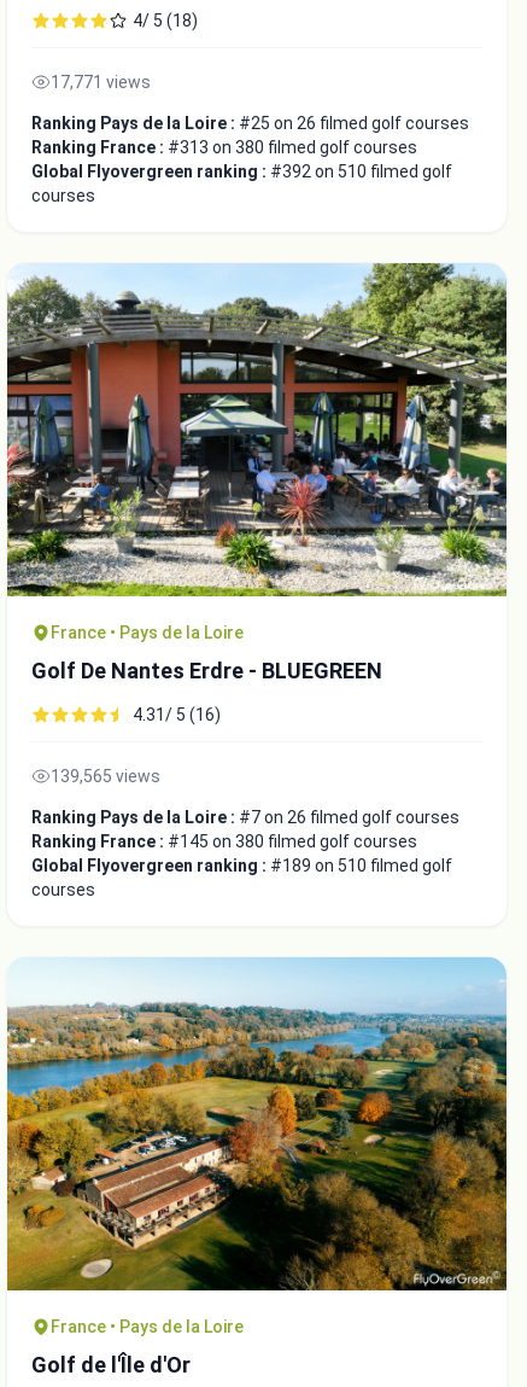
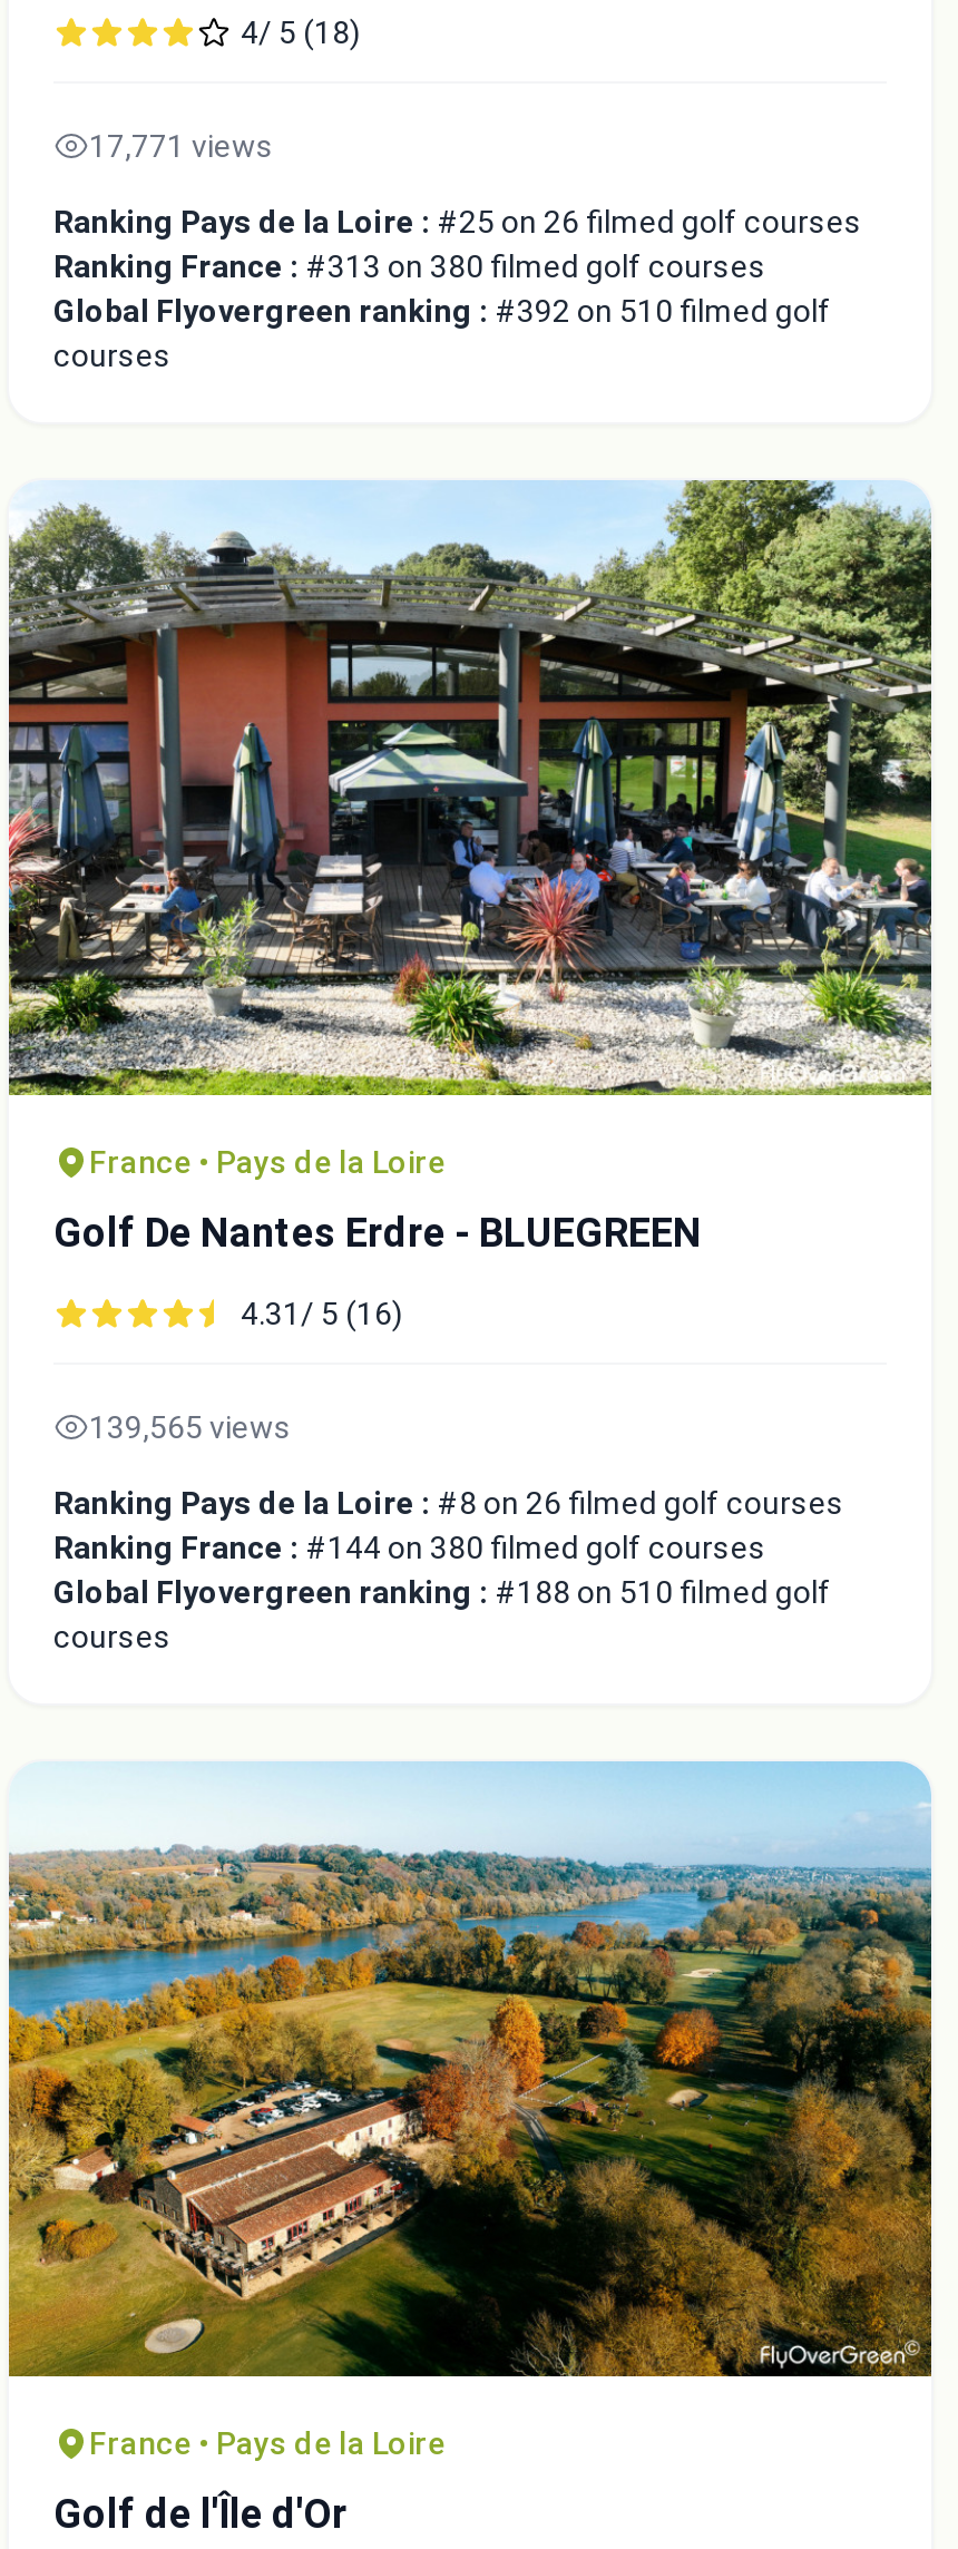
[31,808,459,827] Ranking Pays de la Loire : #7 on 26 filmed golf courses -> [53,1485,844,1521] Ranking Pays de la Loire : #8 on 26 filmed golf courses
[31,832,417,851] Ranking France : #145 on 380 filmed golf courses -> [53,1530,766,1565] Ranking France : #144 on 380 filmed golf courses
[31,856,452,875] Global Flyovergreen ranking : #189 on 510 filmed golf -> [53,1574,831,1610] Global Flyovergreen ranking : #188 on 510 filmed golf

